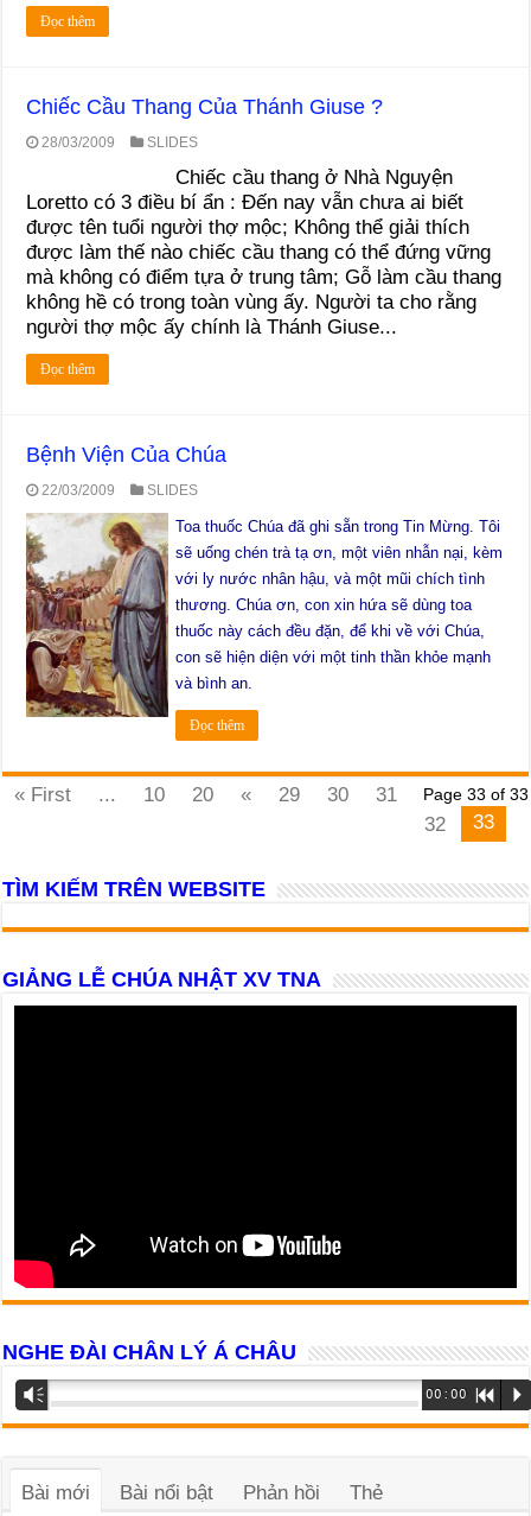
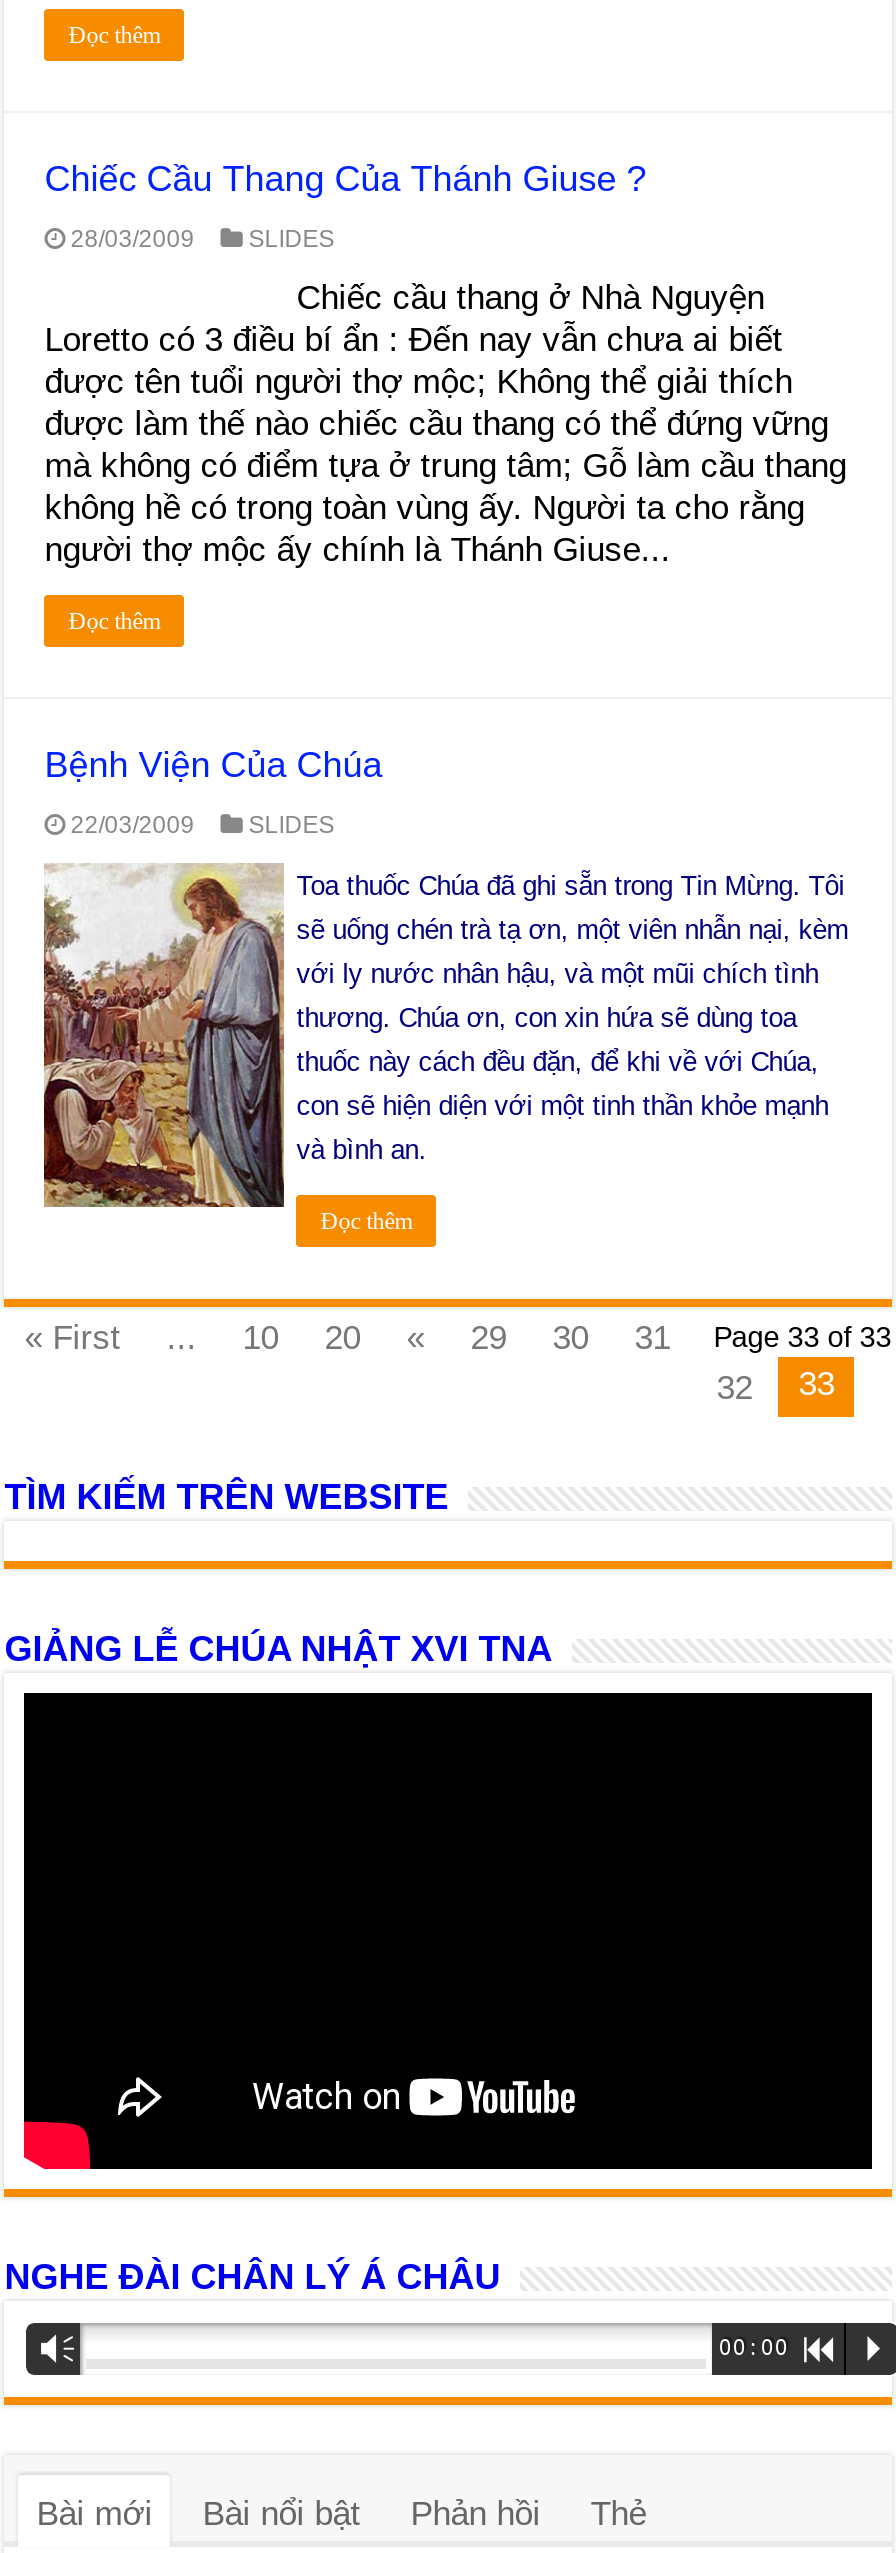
[3,967,321,991] GIẢNG LỄ CHÚA NHẬT XV TNA -> [4,1628,552,1668] GIẢNG LỄ CHÚA NHẬT XVI TNA

